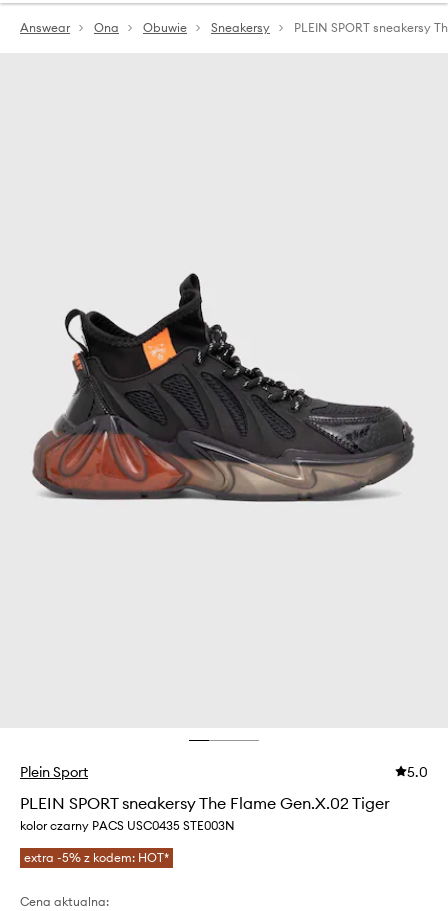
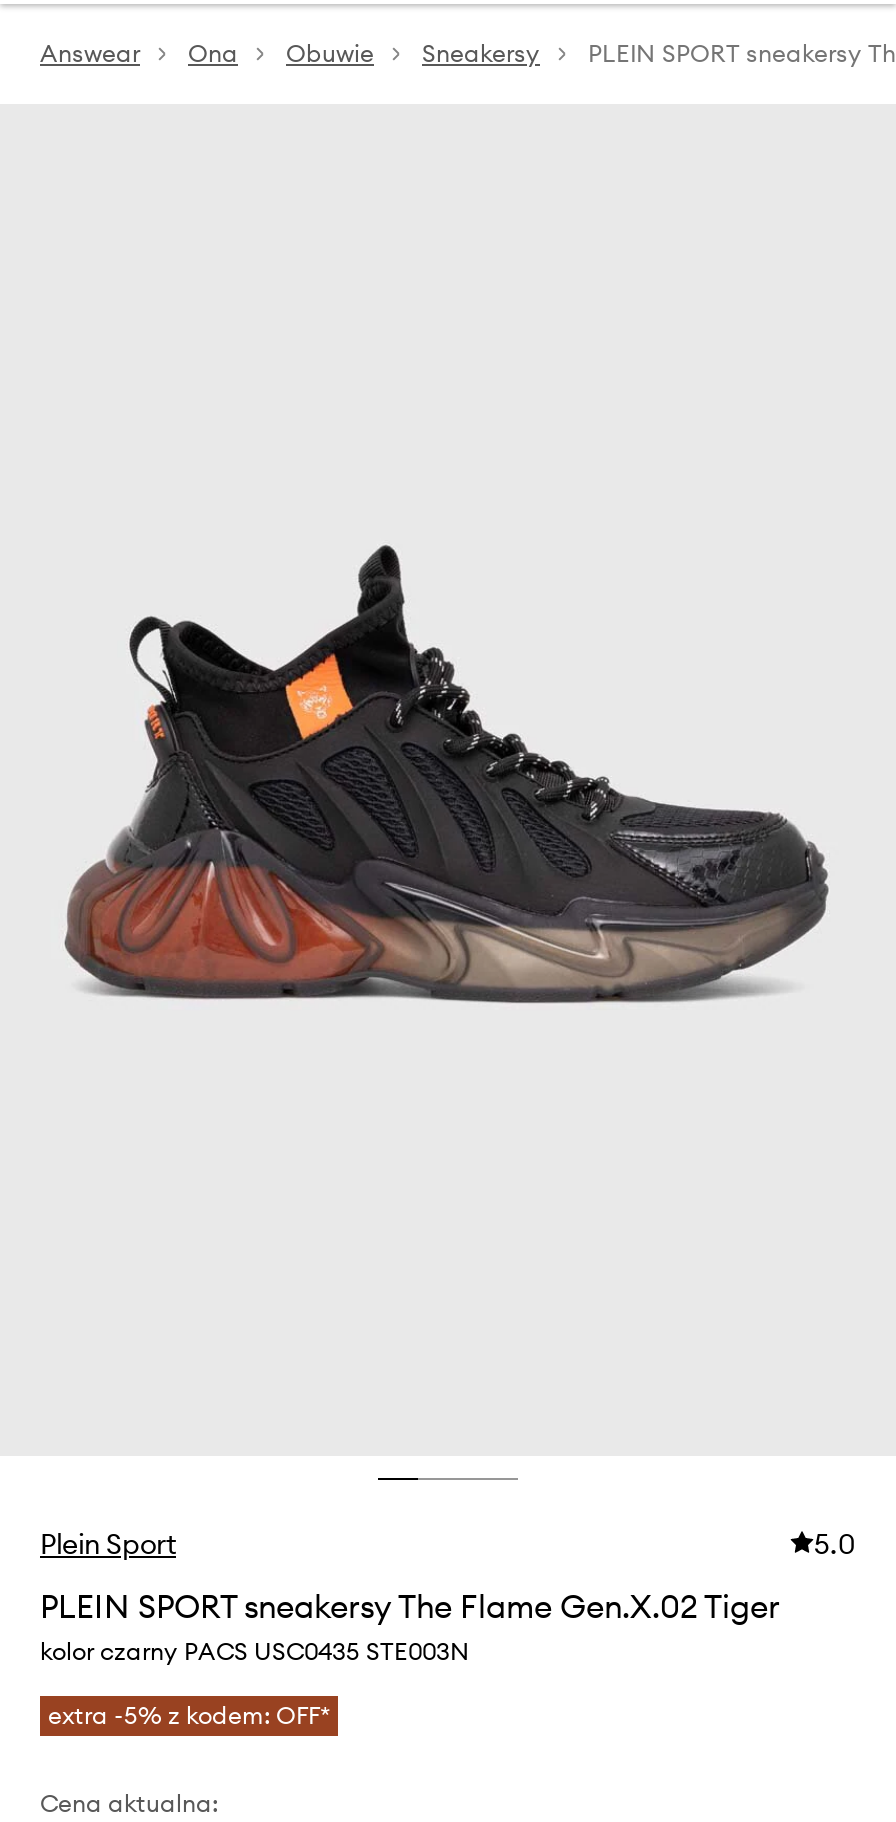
[24,850,169,865] extra -5% z kodem: HOT* -> [48,1700,330,1730] extra -5% z kodem: OFF*

